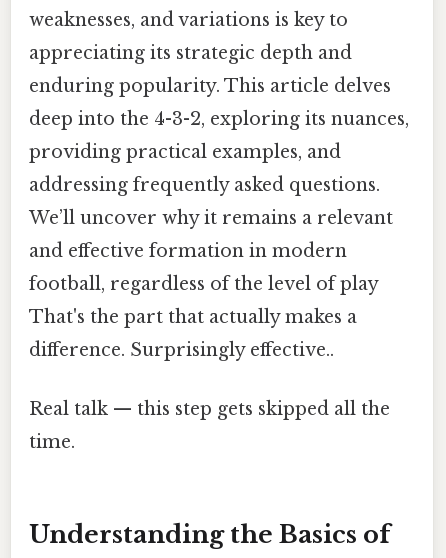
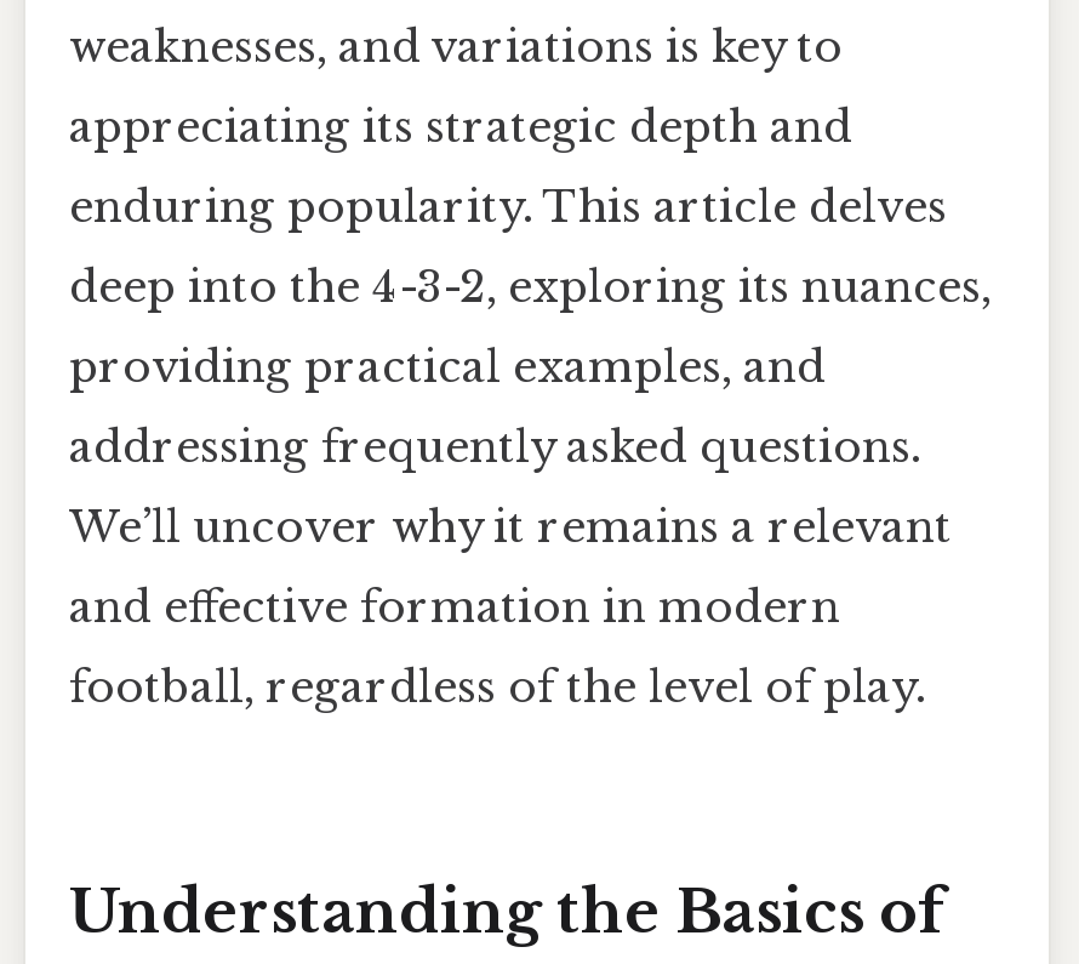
[29,273,390,453] football, regardless of the level of play | That's the part that actually makes a | difference. Surprisingly effective.. | Real talk — this step gets skipped all the | time. -> [69,661,925,714] football, regardless of the level of play.

